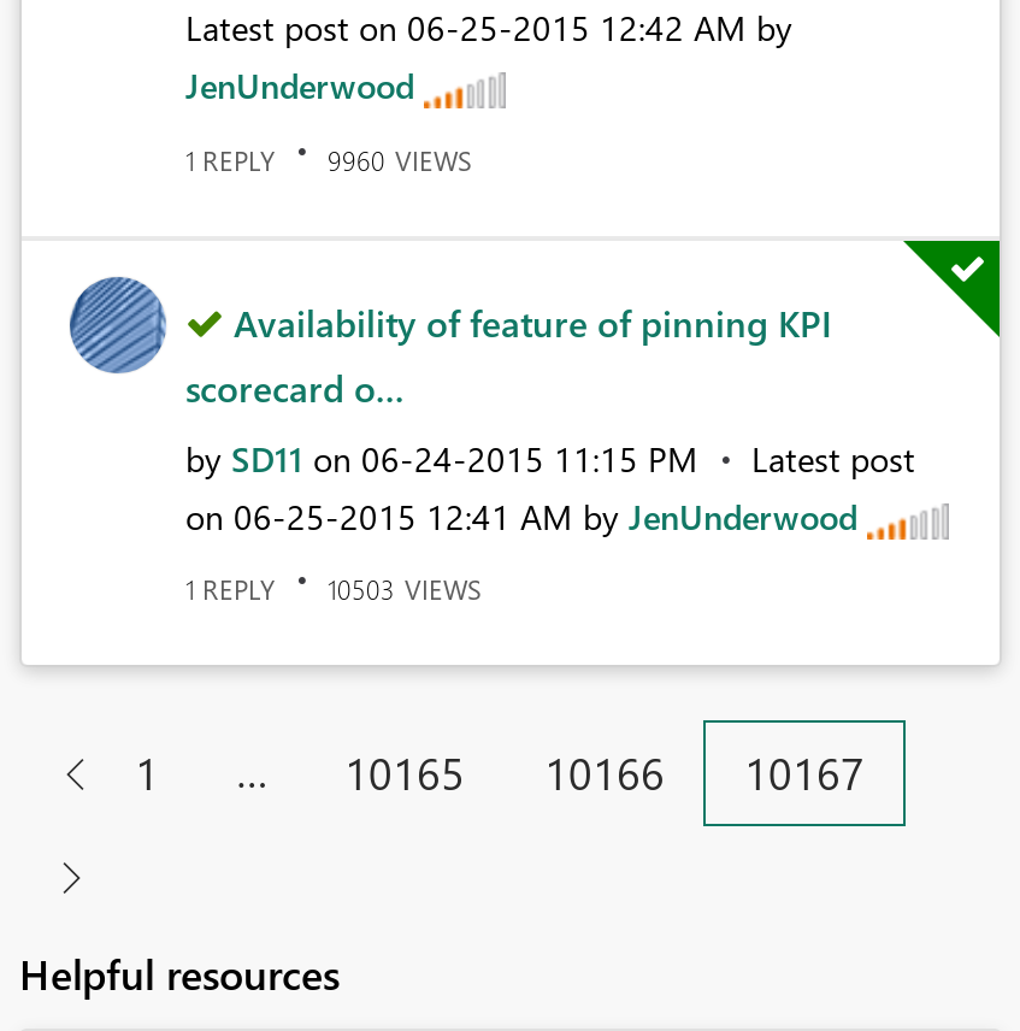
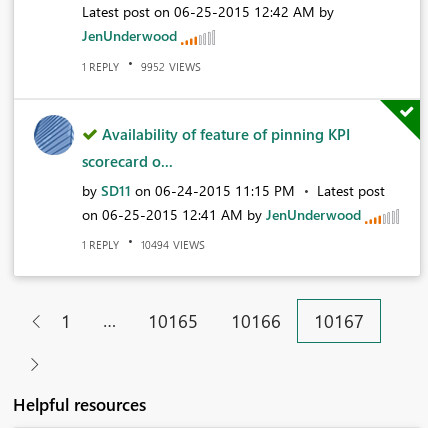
[185,142,472,178] 1 REPLY 9960 VIEWS -> [82,59,201,74] 1 REPLY 9952 VIEWS
[185,572,482,608] 1 REPLY 10503 VIEWS -> [82,237,205,252] 1 REPLY 10494 VIEWS

